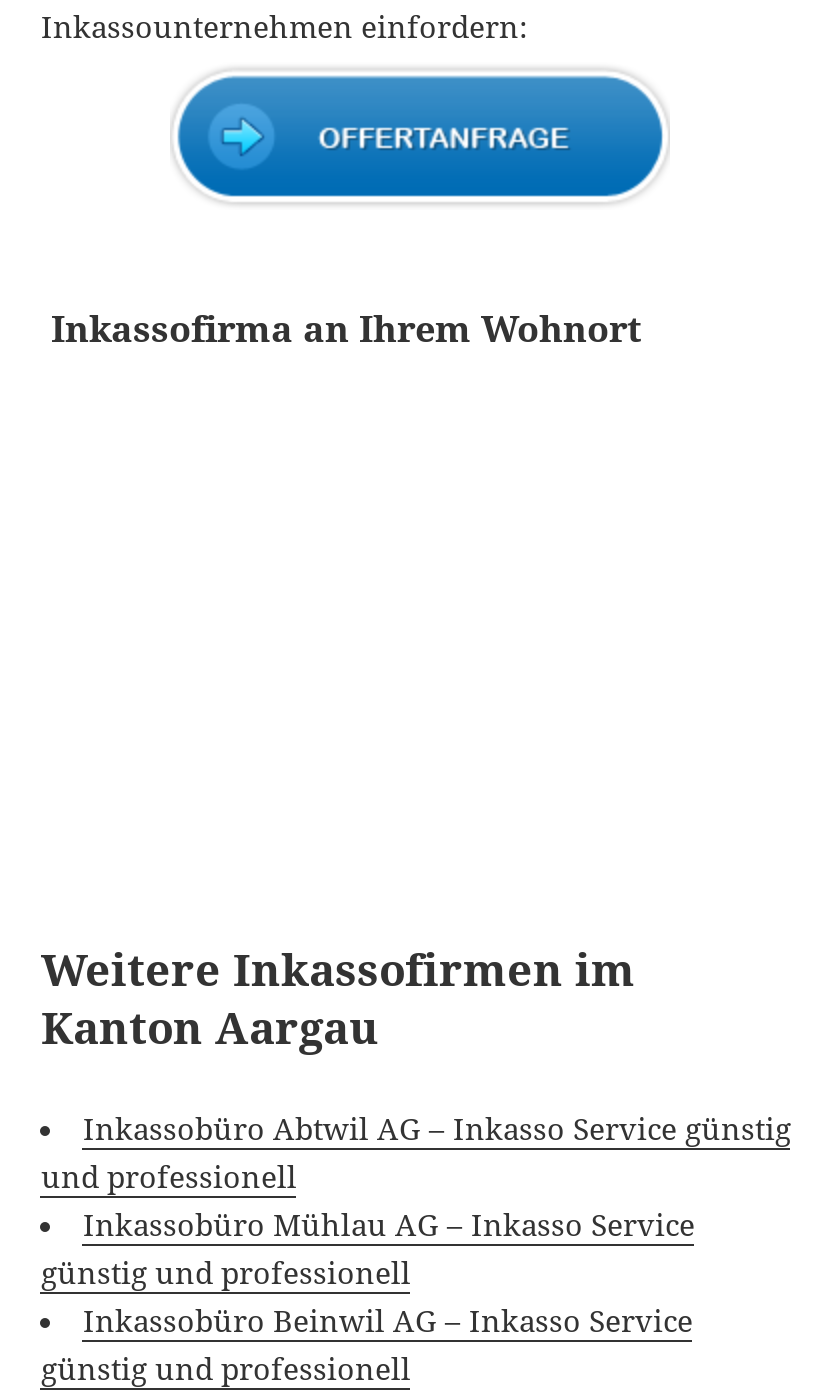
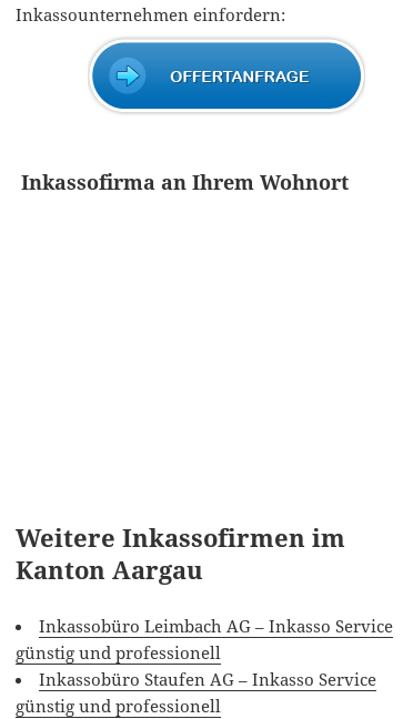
[41,1108,791,1244] Inkassobüro Abtwil AG – Inkasso Service günstig | und professionell | Inkassobüro Mühlau AG – Inkasso Service -> [39,615,394,637] Inkassobüro Leimbach AG – Inkasso Service
[83,1300,693,1340] Inkassobüro Beinwil AG – Inkasso Service -> [39,668,377,690] Inkassobüro Staufen AG – Inkasso Service

